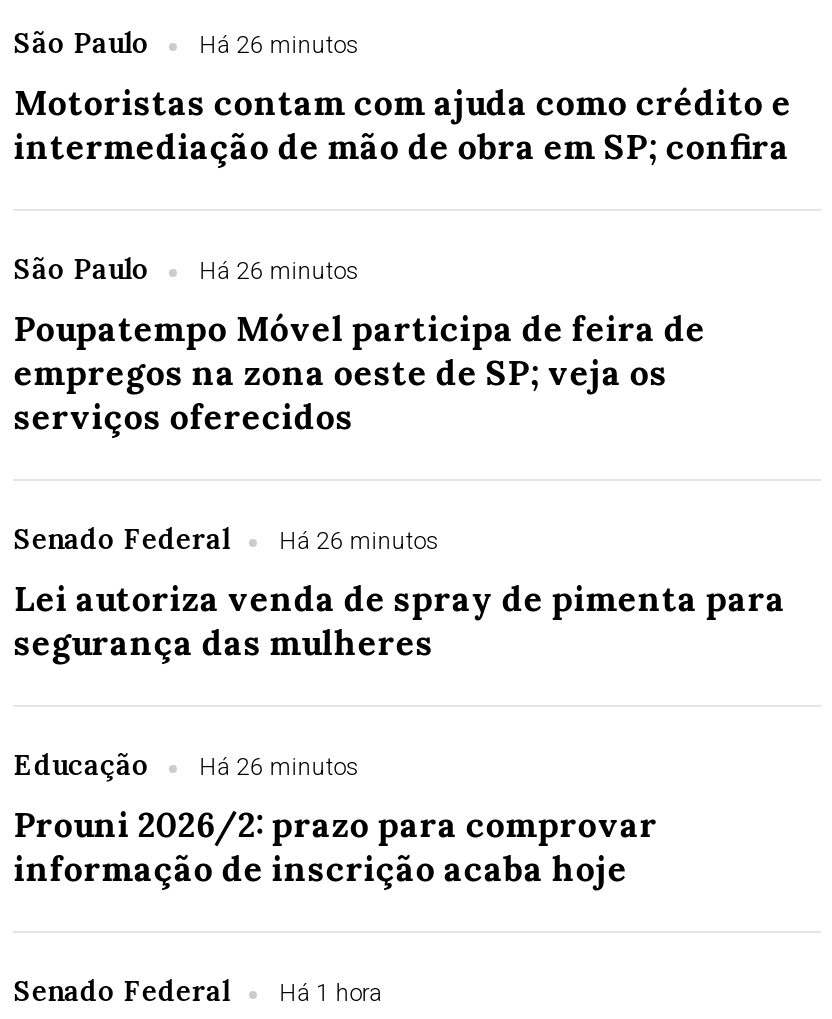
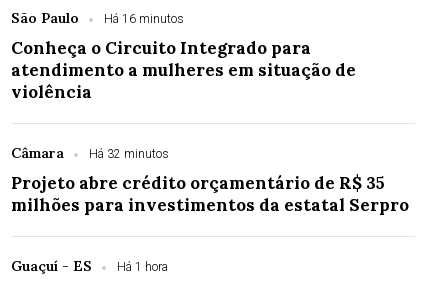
[14,31,792,1009] Há 26 minutos | Motoristas contam com ajuda como crédito e | intermediação de mão de obra em SP; confira | São Paulo | Há 26 minutos | Poupatempo Móvel participa de feira de | empregos na zona oeste de SP; veja os | serviços oferecidos | Senado Federal | Há 26 minutos | Lei autoriza venda de spray de pimenta para | segurança das mulheres | Educação | Há 26 minutos | Prouni 2026/2: prazo para comprovar | informação de inscrição acaba hoje | Senado Federal -> [11,12,409,275] Há 16 minutos | Conheça o Circuito Integrado para | atendimento a mulheres em situação de | violência | Câmara | Há 32 minutos | Projeto abre crédito orçamentário de R$ 35 | milhões para investimentos da estatal Serpro | Guaçuí - ES

